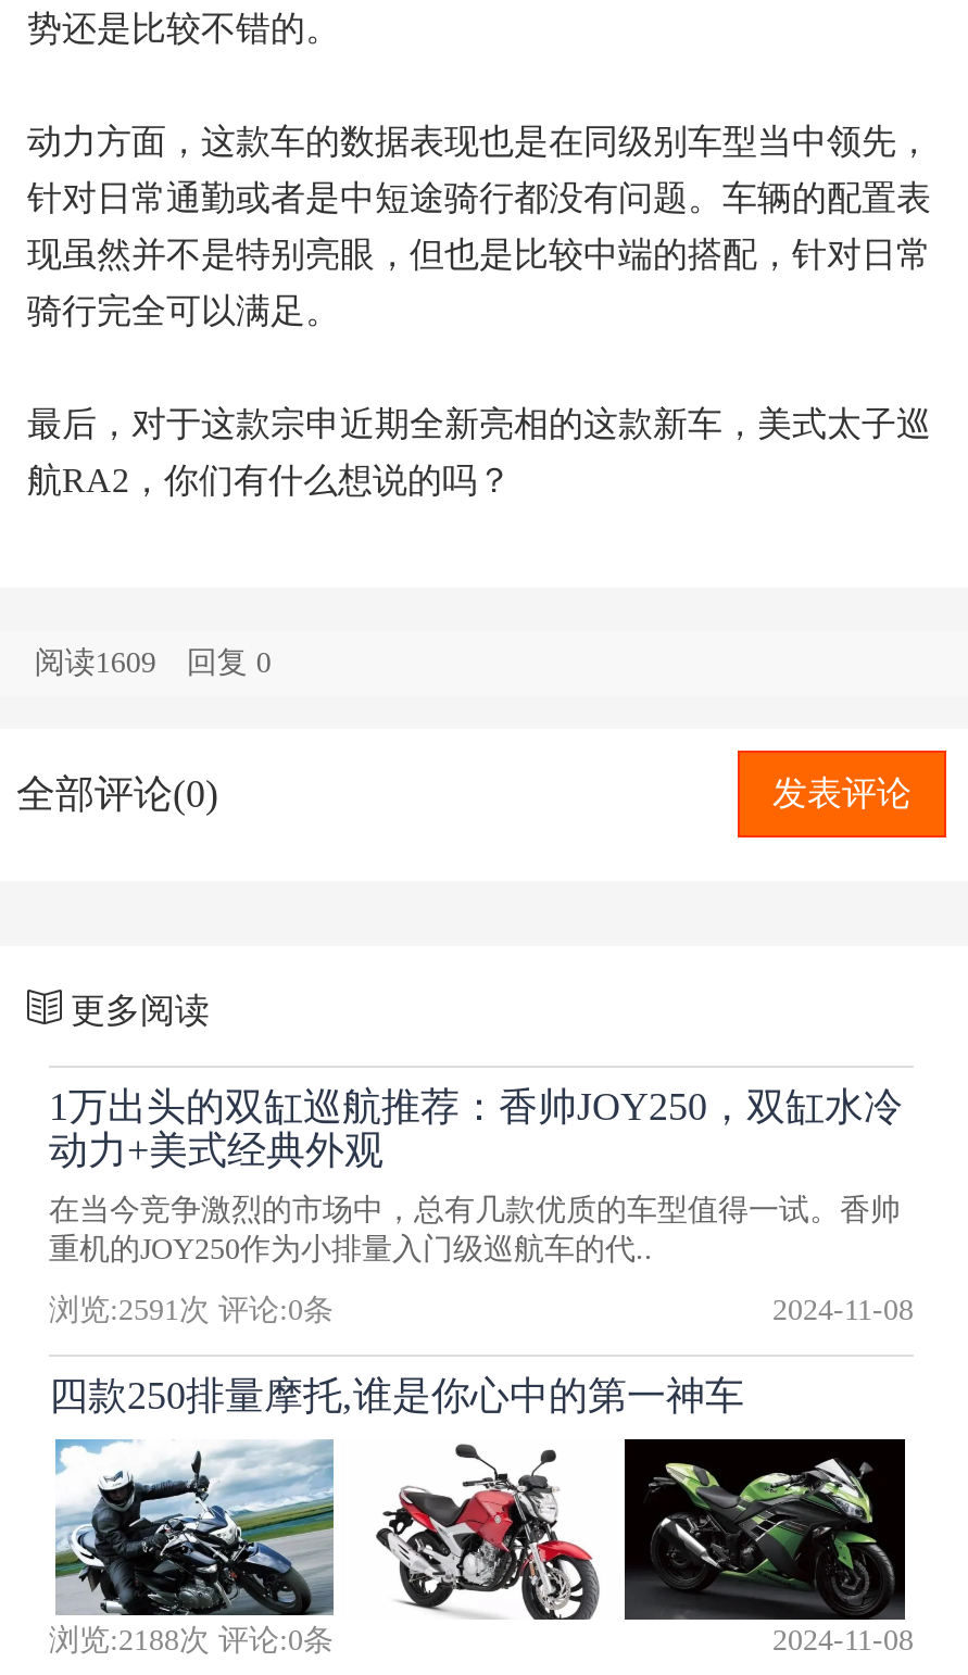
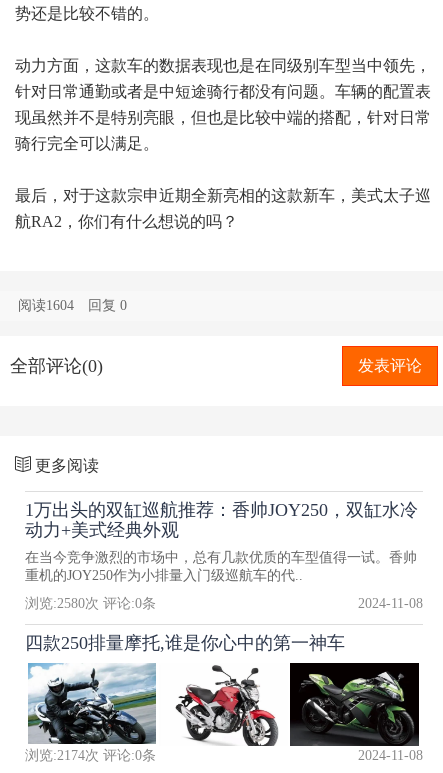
[35,647,271,679] 阅读1609 回复0 -> [18,298,127,313] 阅读1604 回复0
[49,1294,334,1327] 浏览:2591次 评论:0条 -> [25,596,156,611] 浏览:2580次 评论:0条
[49,1624,334,1656] 浏览:2188次 评论:0条 -> [25,748,156,763] 浏览:2174次 评论:0条

